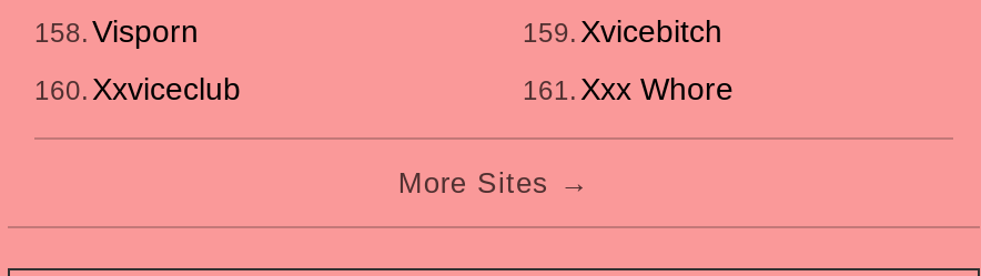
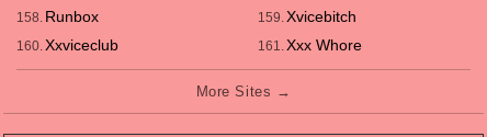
[34,13,199,49] 158. Visporn -> [16,8,99,25] 158. Runbox

